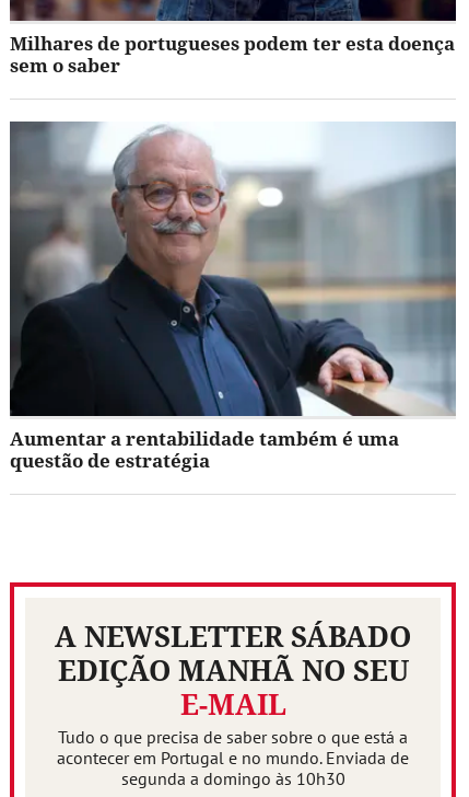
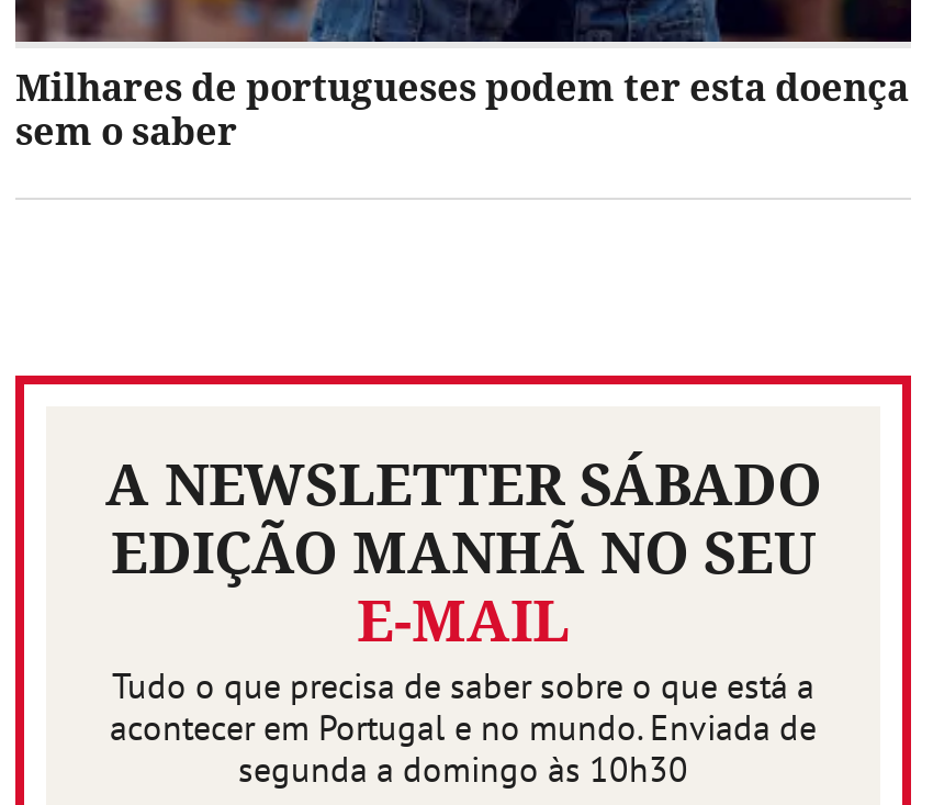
[10,120,457,473] [image] | Aumentar a rentabilidade também é uma | questão de estratégia -> none

